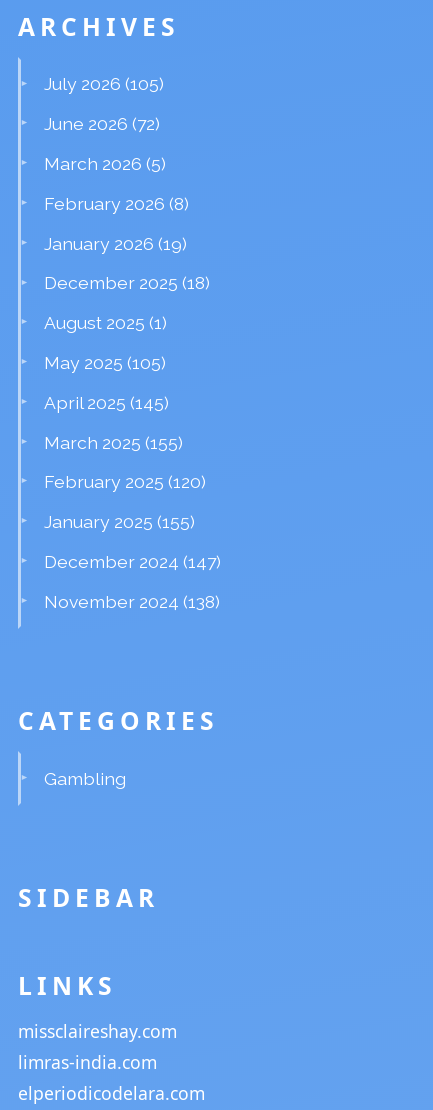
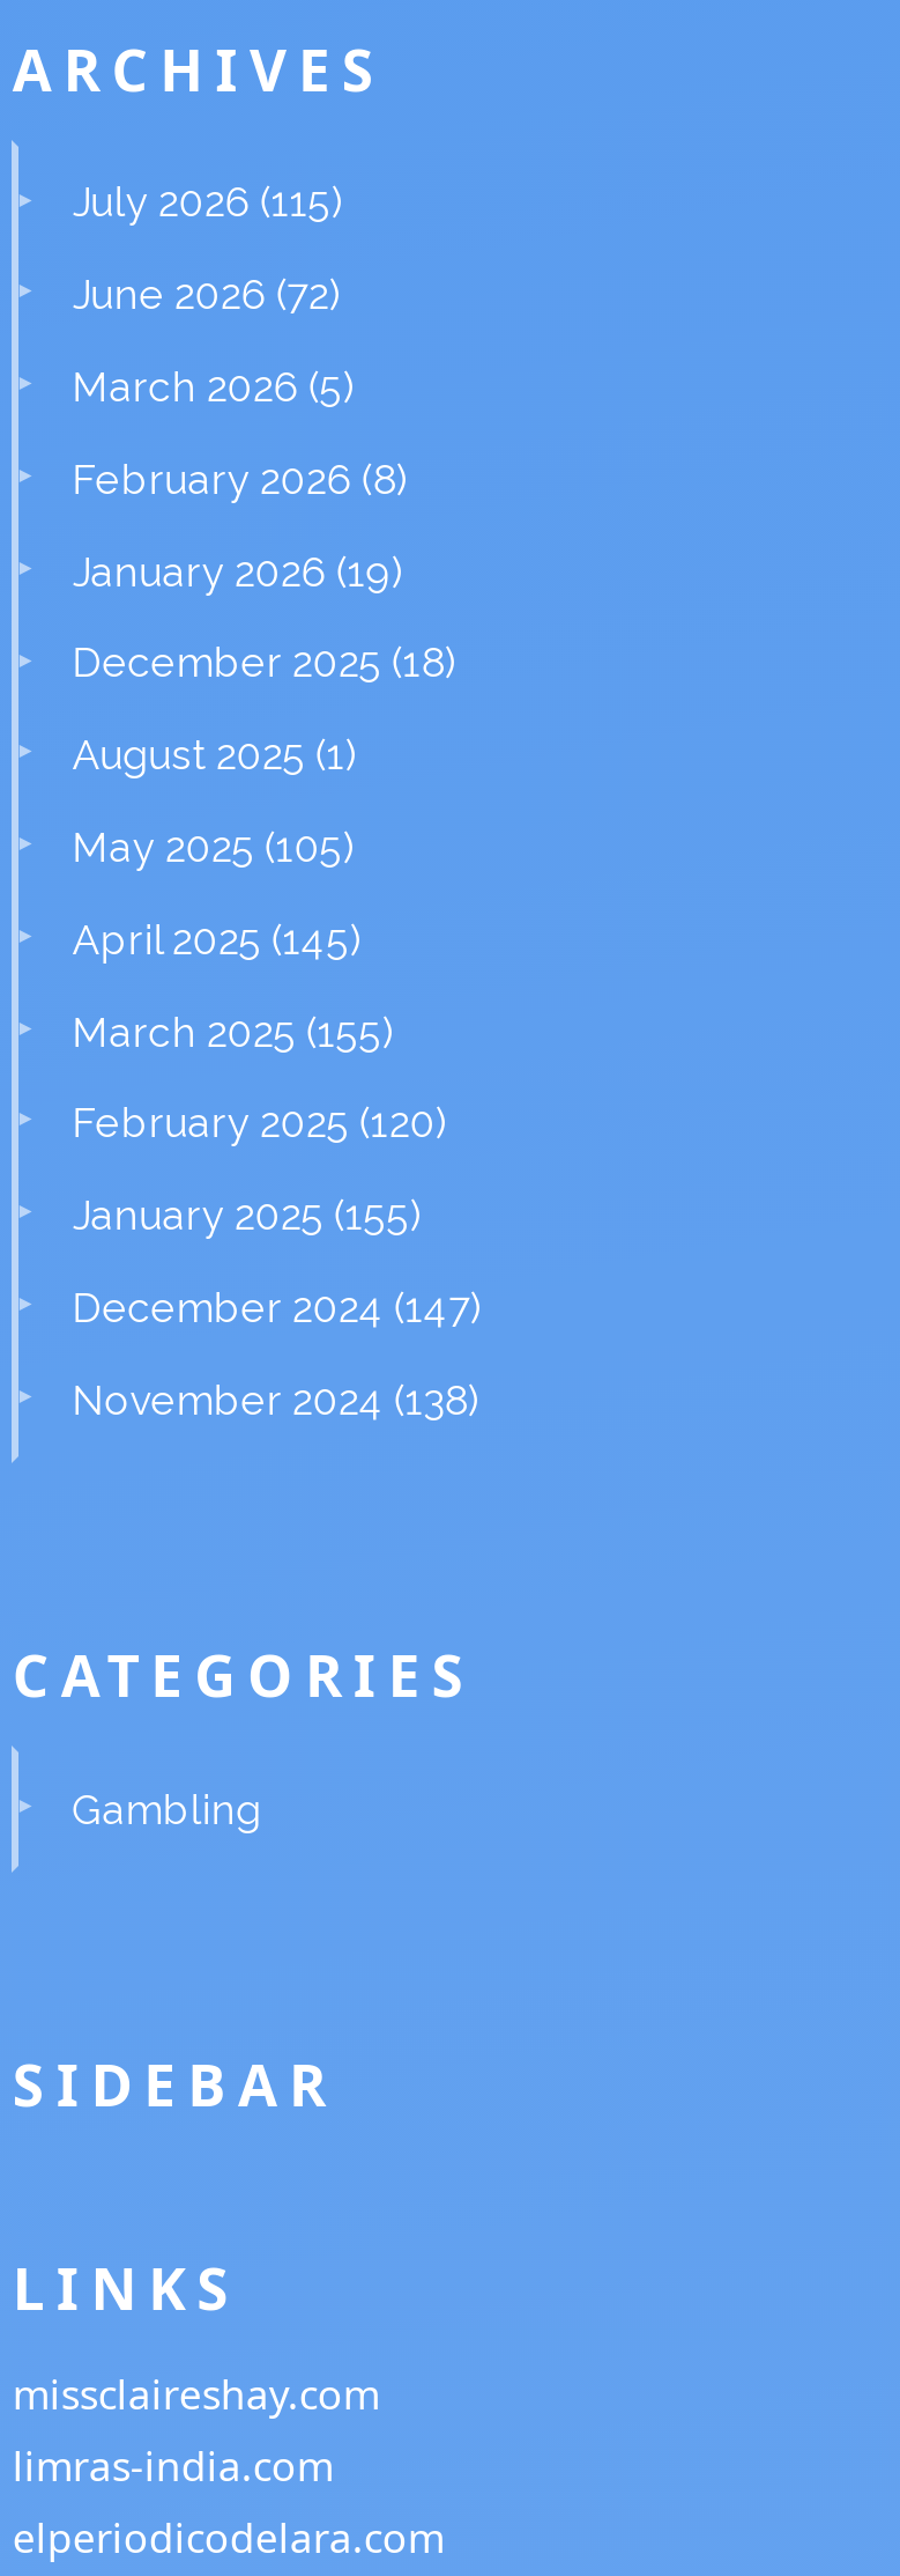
[44,73,164,94] July 2026 (105) -> [72,178,343,227] July 2026 (115)

